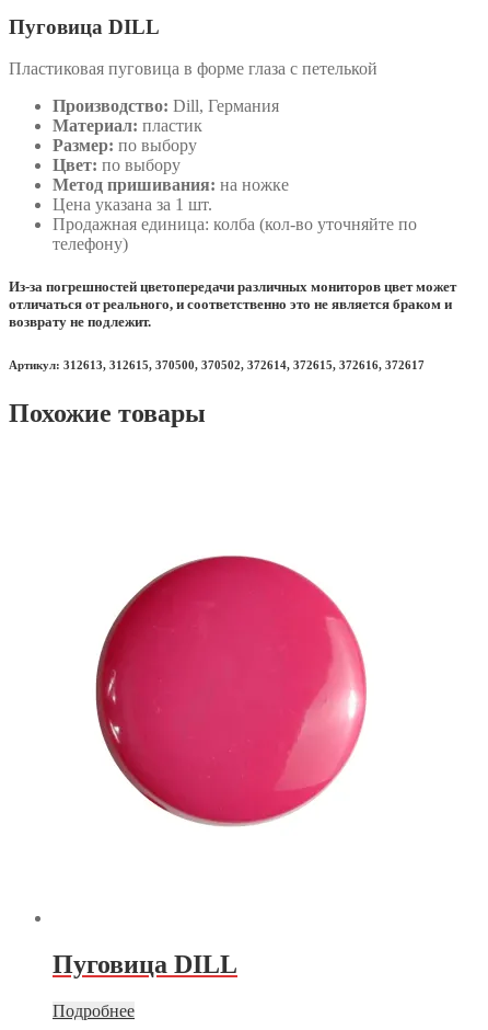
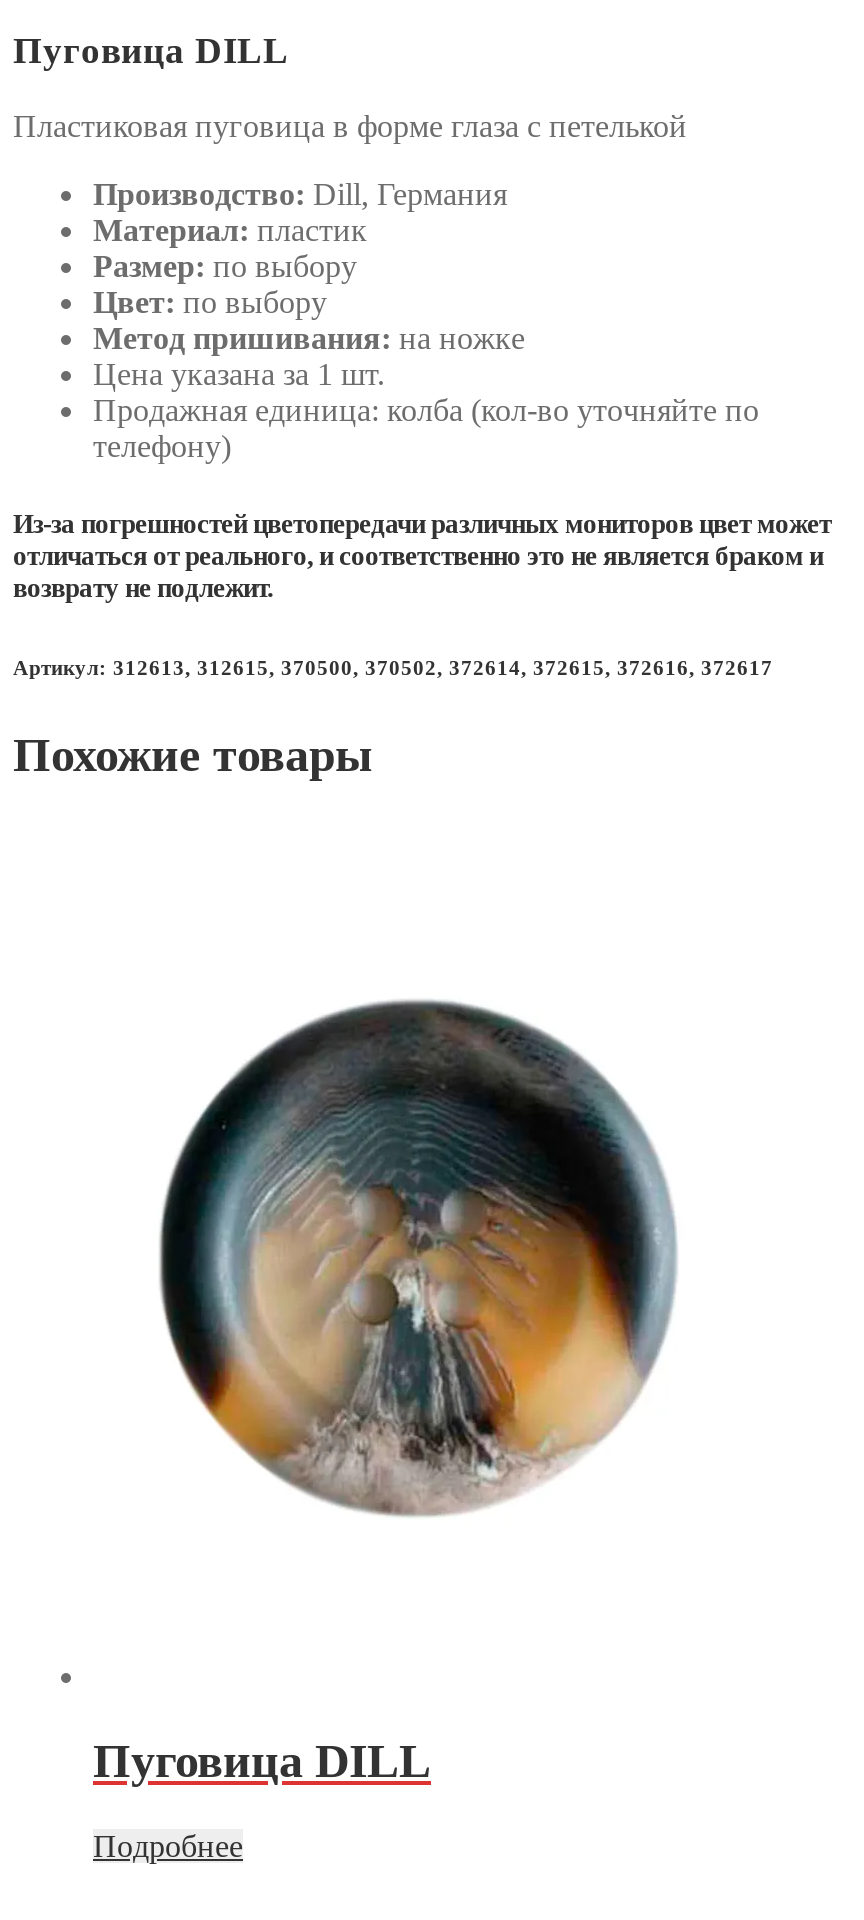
[90,548,372,829] [image] -> [159,999,679,1517] [image]

